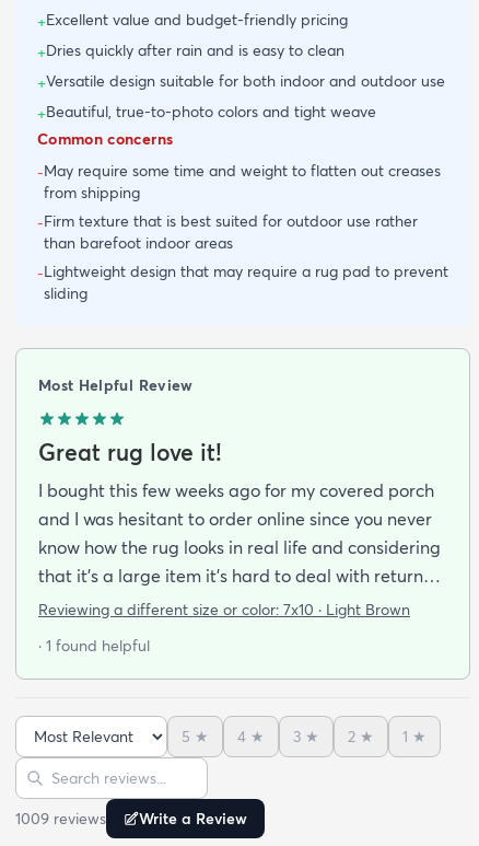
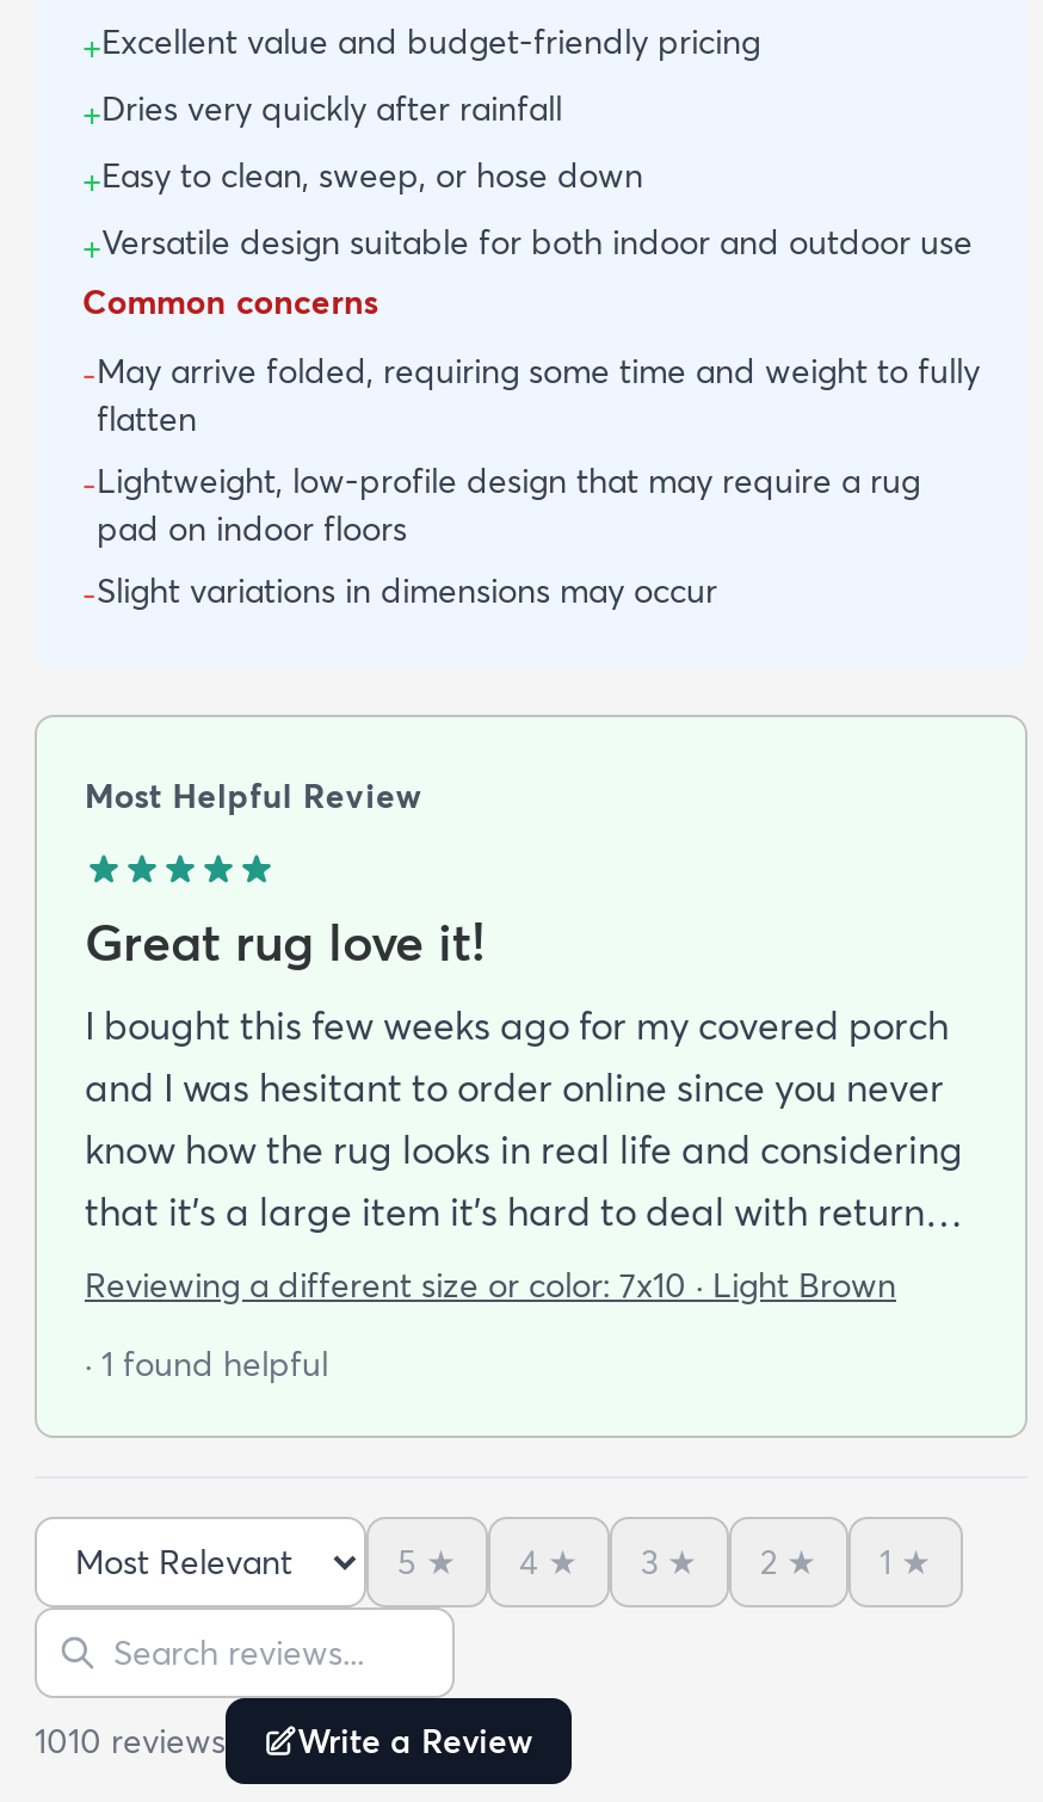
[37,40,344,62] +Dries quickly after rain and is easy to clean -> [82,88,643,202] +Dries very quickly after rainfall | +Easy to clean, sweep, or hose down
moved [37,71,445,93] -> [82,221,973,269]: +Versatile design suitable for both indoor and outdoor use
[37,101,376,123] +Beautiful, true-to-photo colors and tight weave -> none
[37,161,448,303] -May require some time and weight to flatten out creases | from shipping | -Firm texture that is best suited for outdoor use rather | than barefoot indoor areas | -Lightweight design that may require a rug pad to prevent | sliding -> [82,350,980,617] -May arrive folded, requiring some time and weight to fully | flatten | -Lightweight, low-profile design that may require a rug | pad on indoor floors | -Slight variations in dimensions may occur
[15,808,247,828] 1009 reviews Write a Review -> [35,1720,533,1763] 1010 reviews Write a Review

